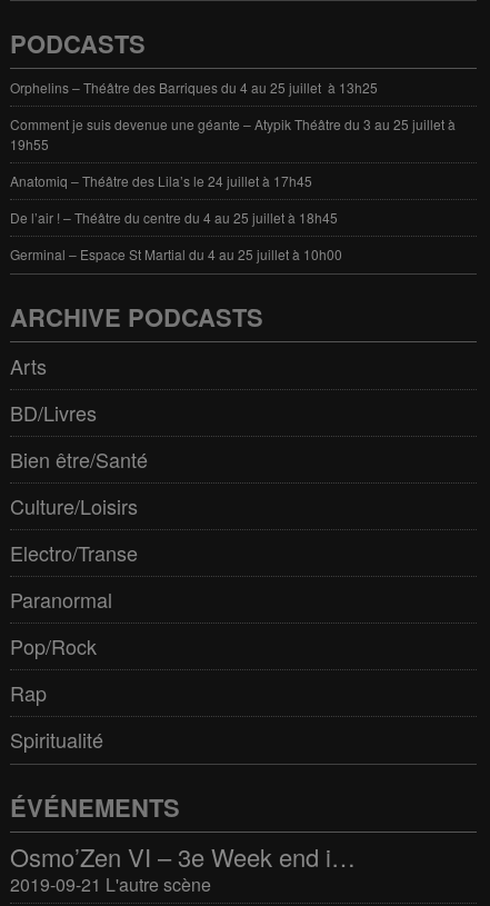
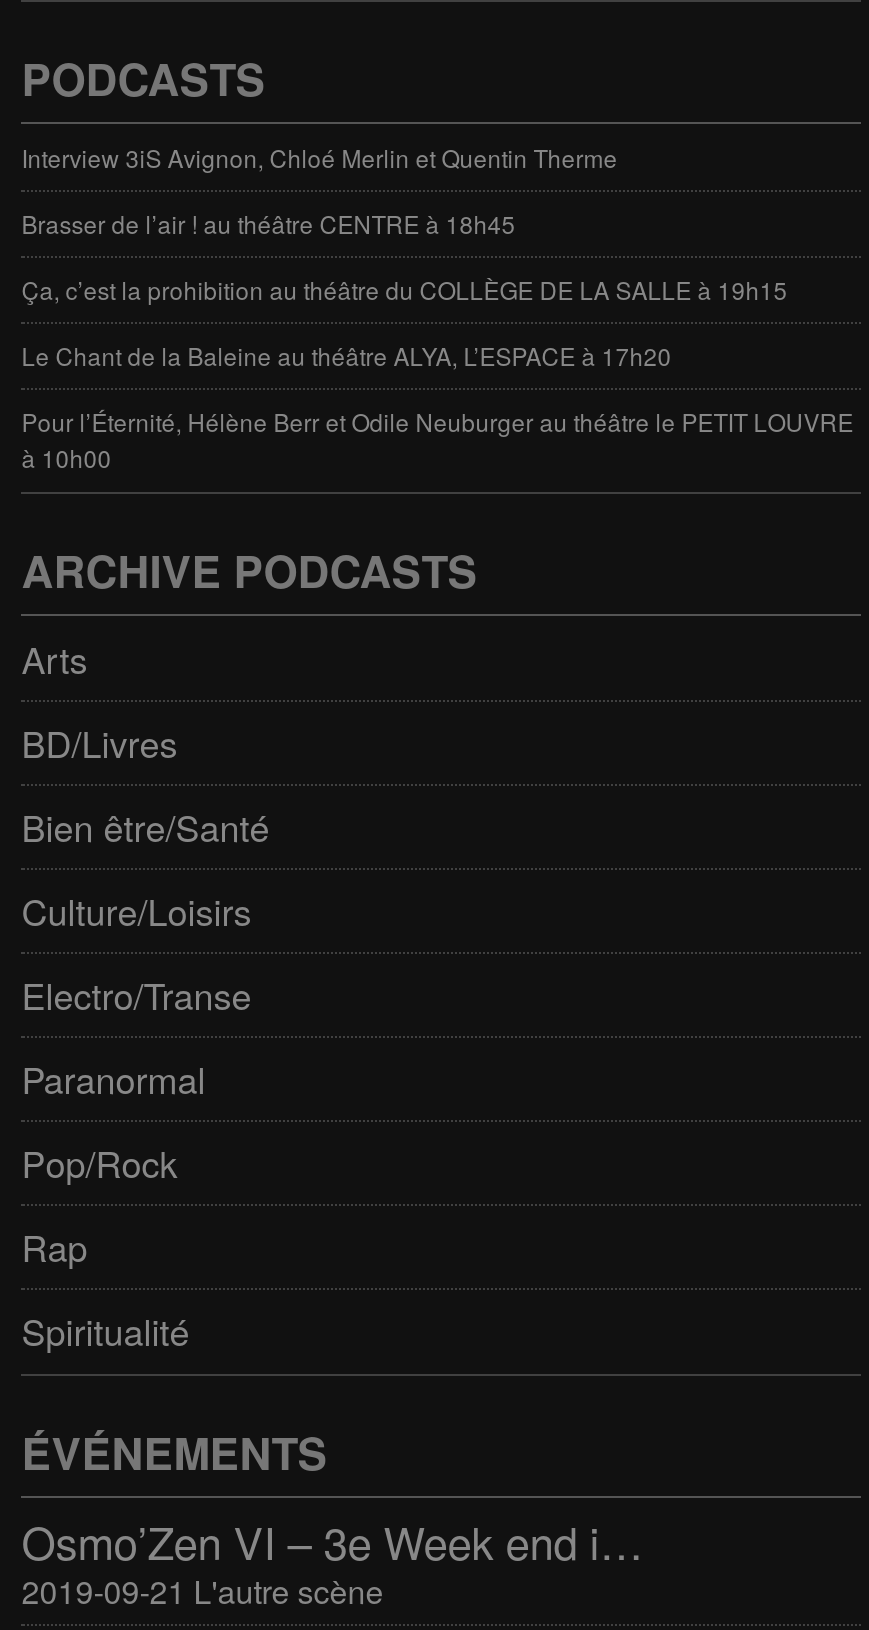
[10,78,378,96] Orphelins – Théâtre des Barriques du 4 au 25 juillet à 13h25 -> [22,140,618,174] Interview 3iS Avignon, Chloé Merlin et Quentin Therme
[10,114,456,153] Comment je suis devenue une géante – Atypik Théâtre du 3 au 25 juillet à | 19h55 -> [22,206,516,240] Brasser de l’air ! au théâtre CENTRE à 18h45
[10,171,313,190] Anatomiq – Théâtre des Lila’s le 24 juillet à 17h45 -> [22,272,788,306] Ça, c’est la prohibition au théâtre du COLLÈGE DE LA SALLE à 19h15
[10,208,338,227] De l’air ! – Théâtre du centre du 4 au 25 juillet à 18h45 -> [22,338,672,372] Le Chant de la Baleine au théâtre ALYA, L’ESPACE à 17h20
[10,244,343,263] Germinal – Espace St Martial du 4 au 25 juillet à 10h00 -> [22,404,854,474] Pour l’Éternité, Hélène Berr et Odile Neuburger au théâtre le PETIT LOUVRE | à 10h00

